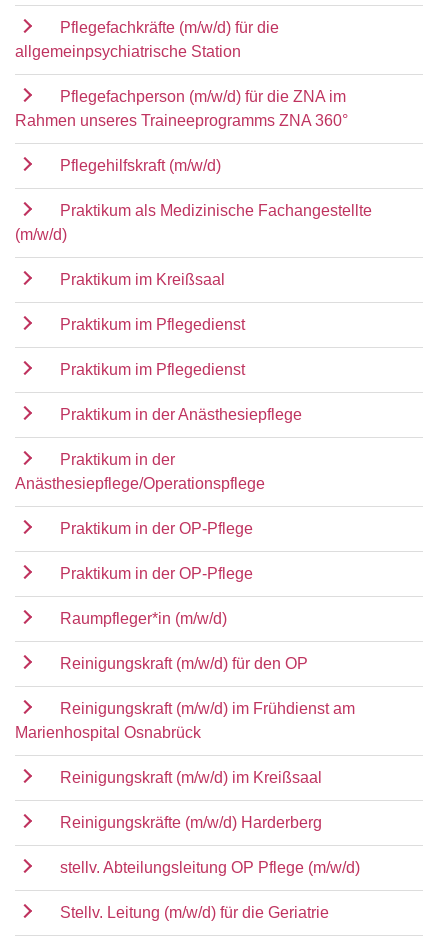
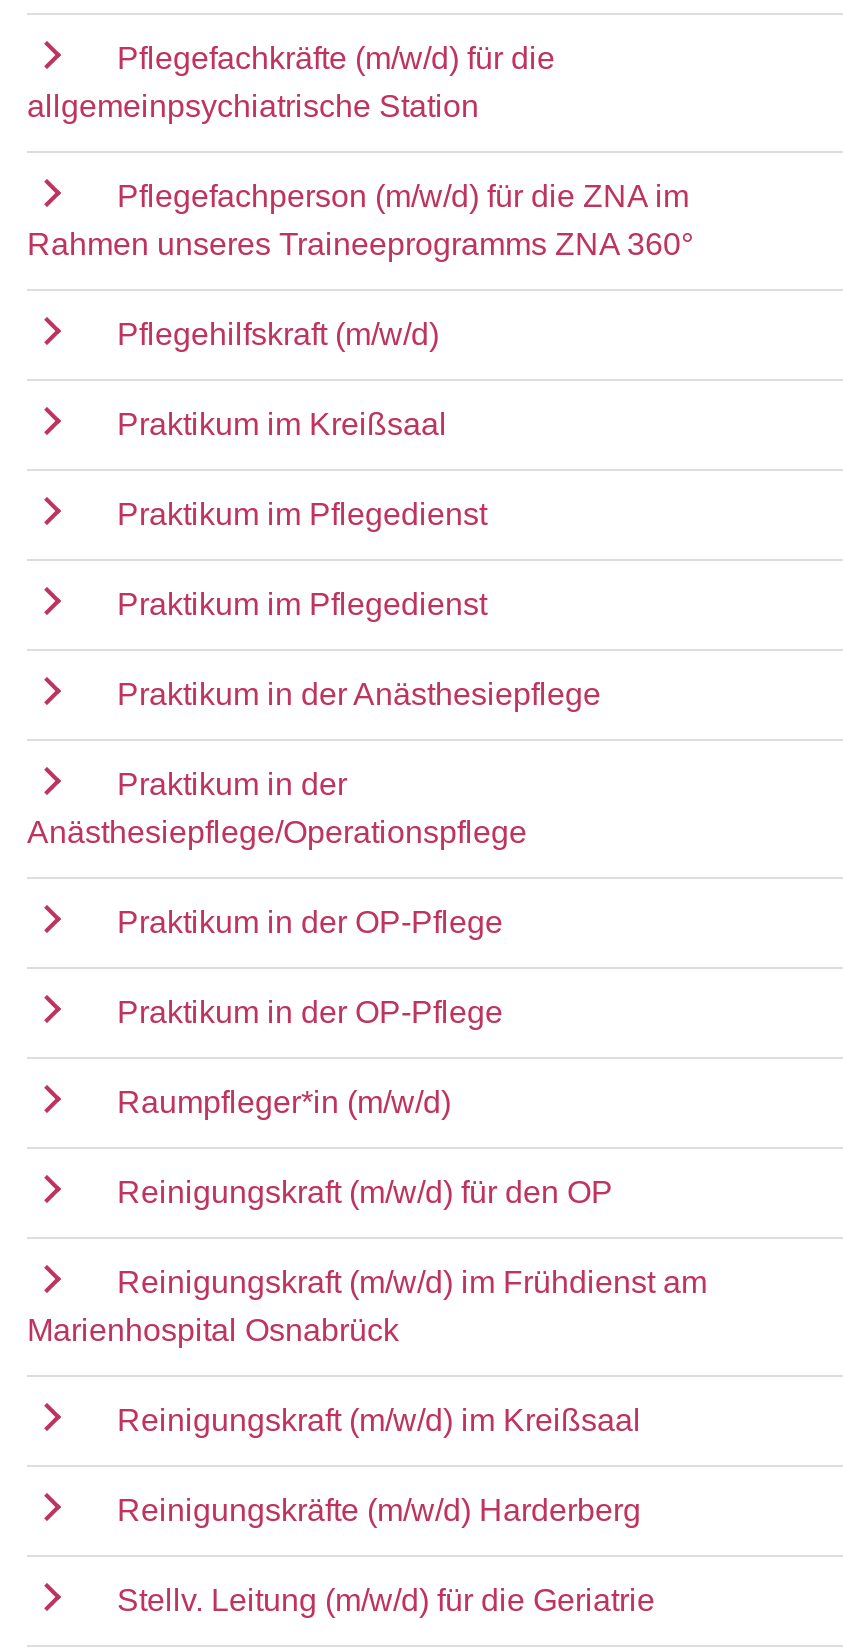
[15,202,372,243] Praktikum als Medizinische Fachangestellte | (m/w/d) -> none
[60,859,360,876] stellv. Abteilungsleitung OP Pflege (m/w/d) -> none

